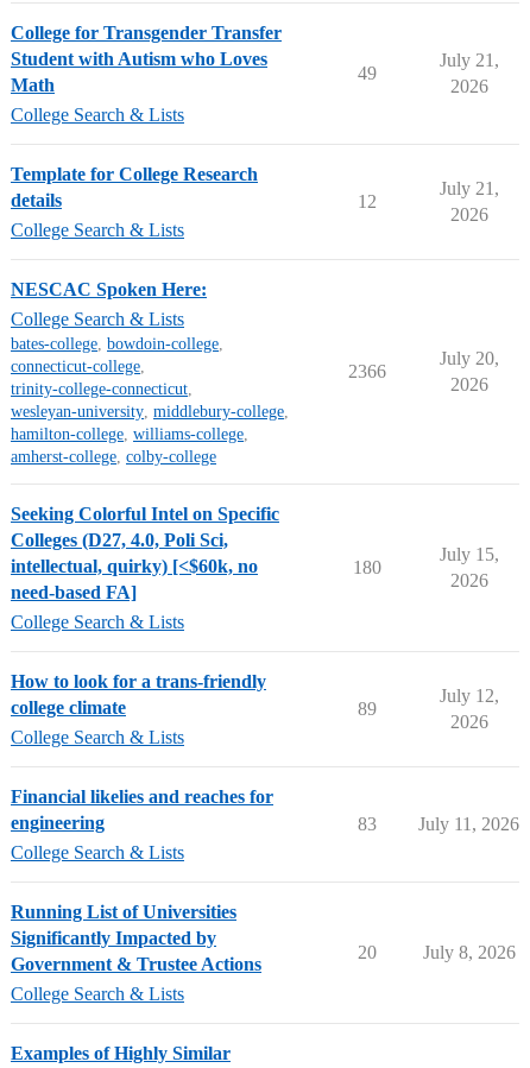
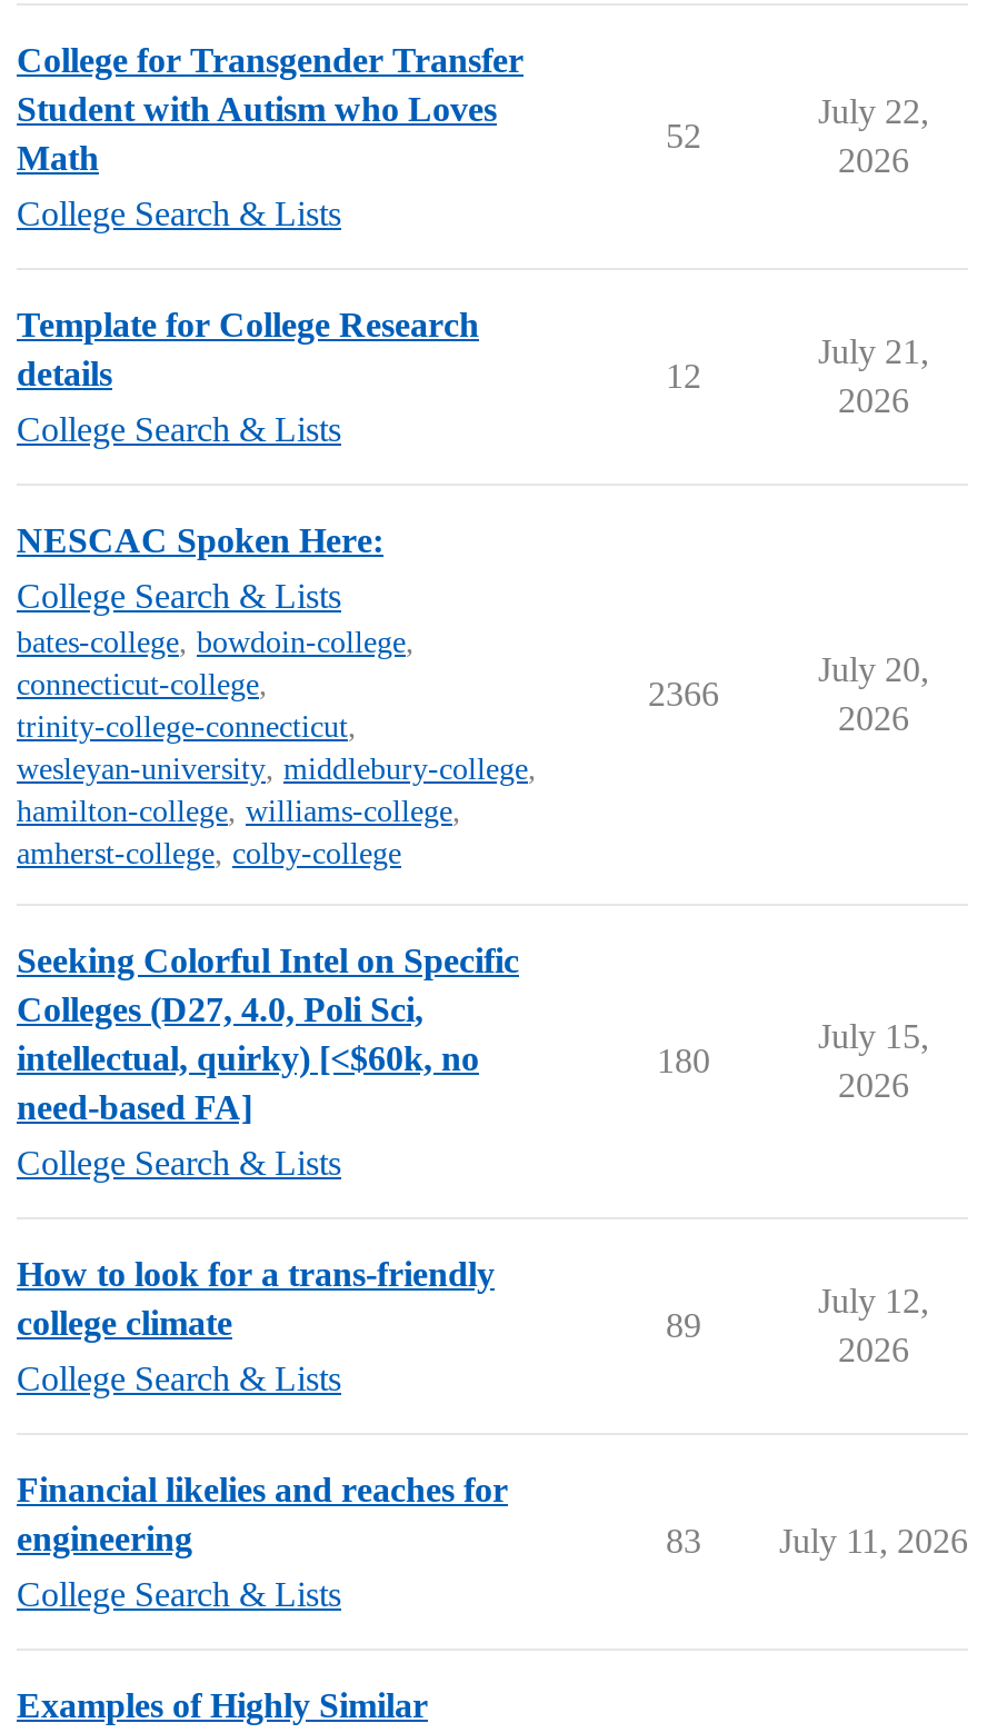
[439,50,499,70] July 21, -> [818,92,929,130] July 22,
[358,63,377,83] 49 -> [666,117,701,155] 52
[11,902,261,1004] Running List of Universities | Significantly Impacted by | Government & Trustee Actions | College Search & Lists -> none
[358,942,515,962] 20 | July 8, 2026 -> none

